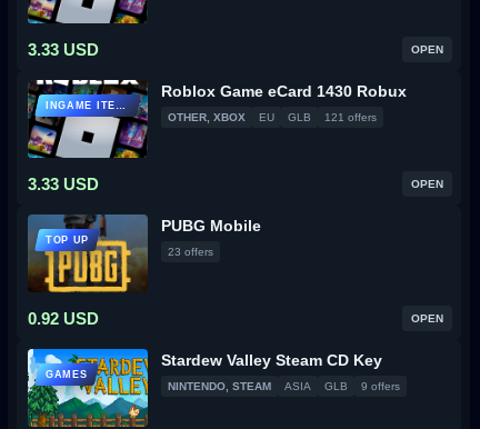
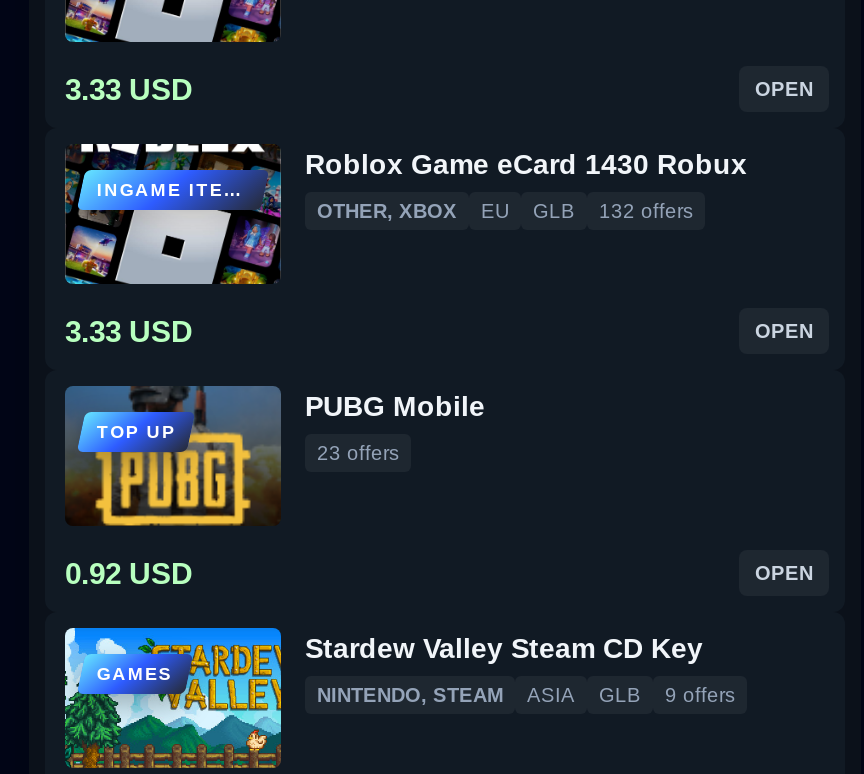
[168,111,377,123] OTHER, XBOX EU GLB 121 offers -> [317,200,693,222] OTHER, XBOX EU GLB 132 offers

